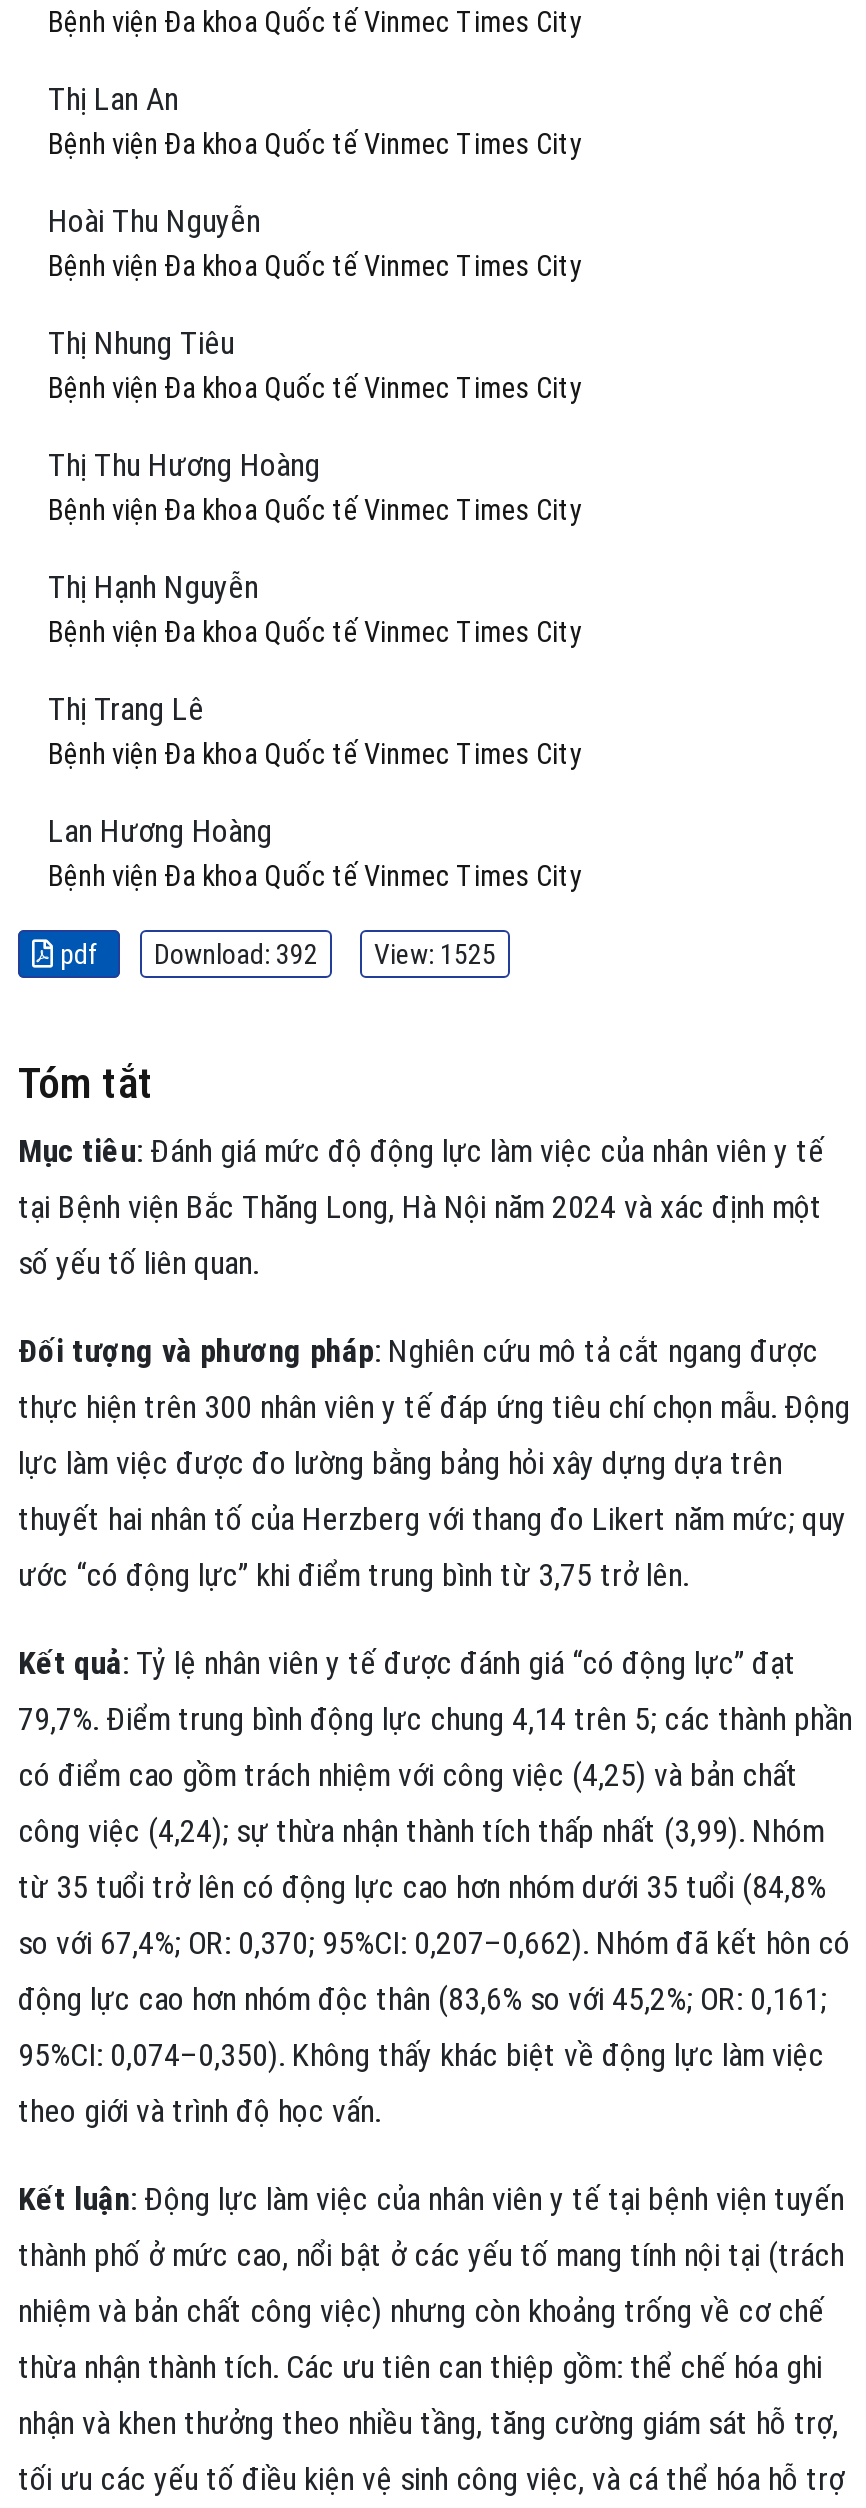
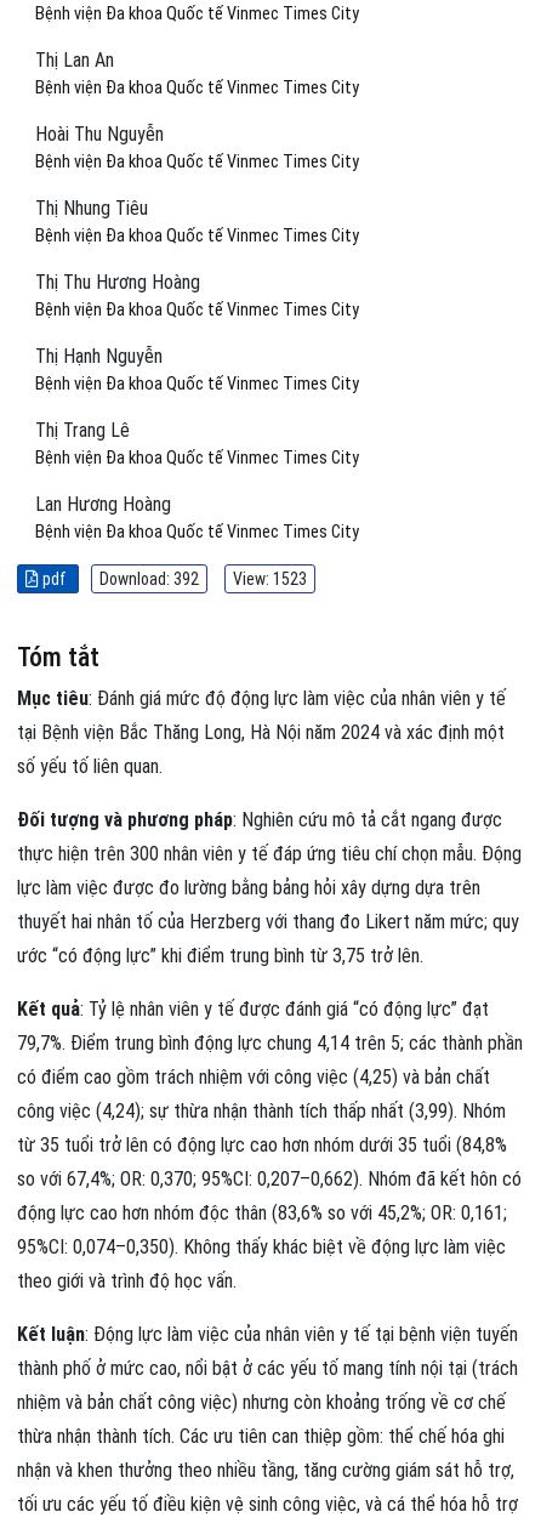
[54,938,496,970] pdf Download: 392 View: 1525 -> [39,569,307,589] pdf Download: 392 View: 1523

